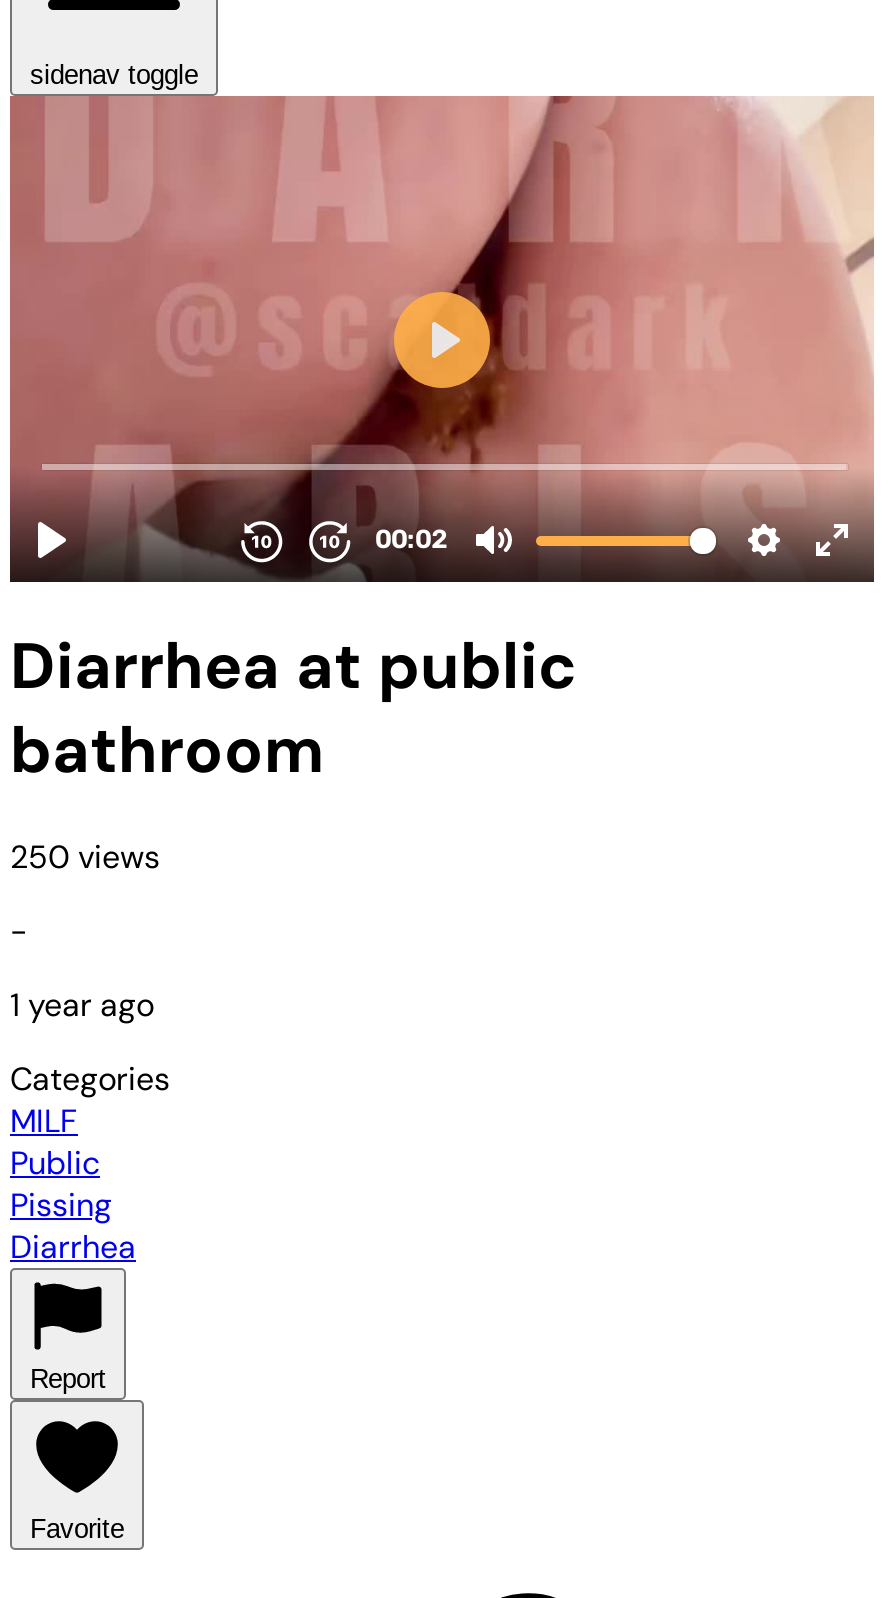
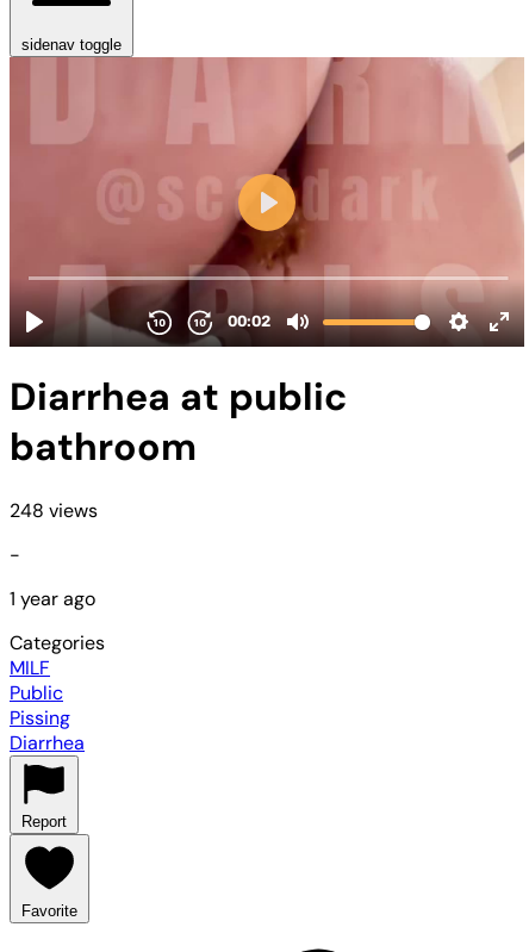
[10,835,160,877] 250 views -> [10,498,98,523] 248 views

